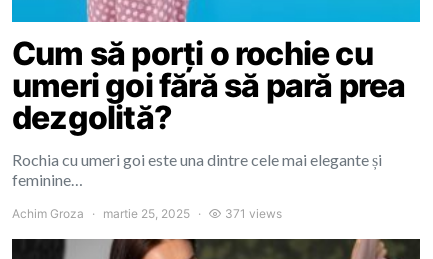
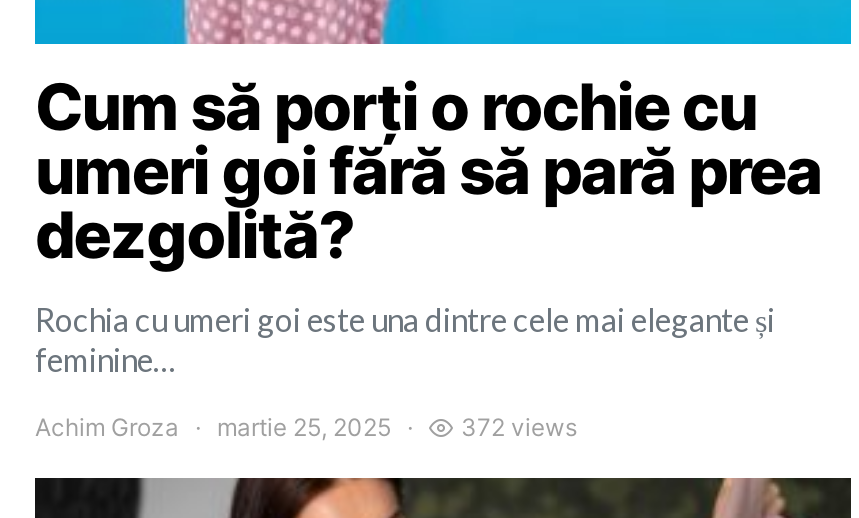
[225,206,282,221] 371 views -> [461,412,577,442] 372 views

